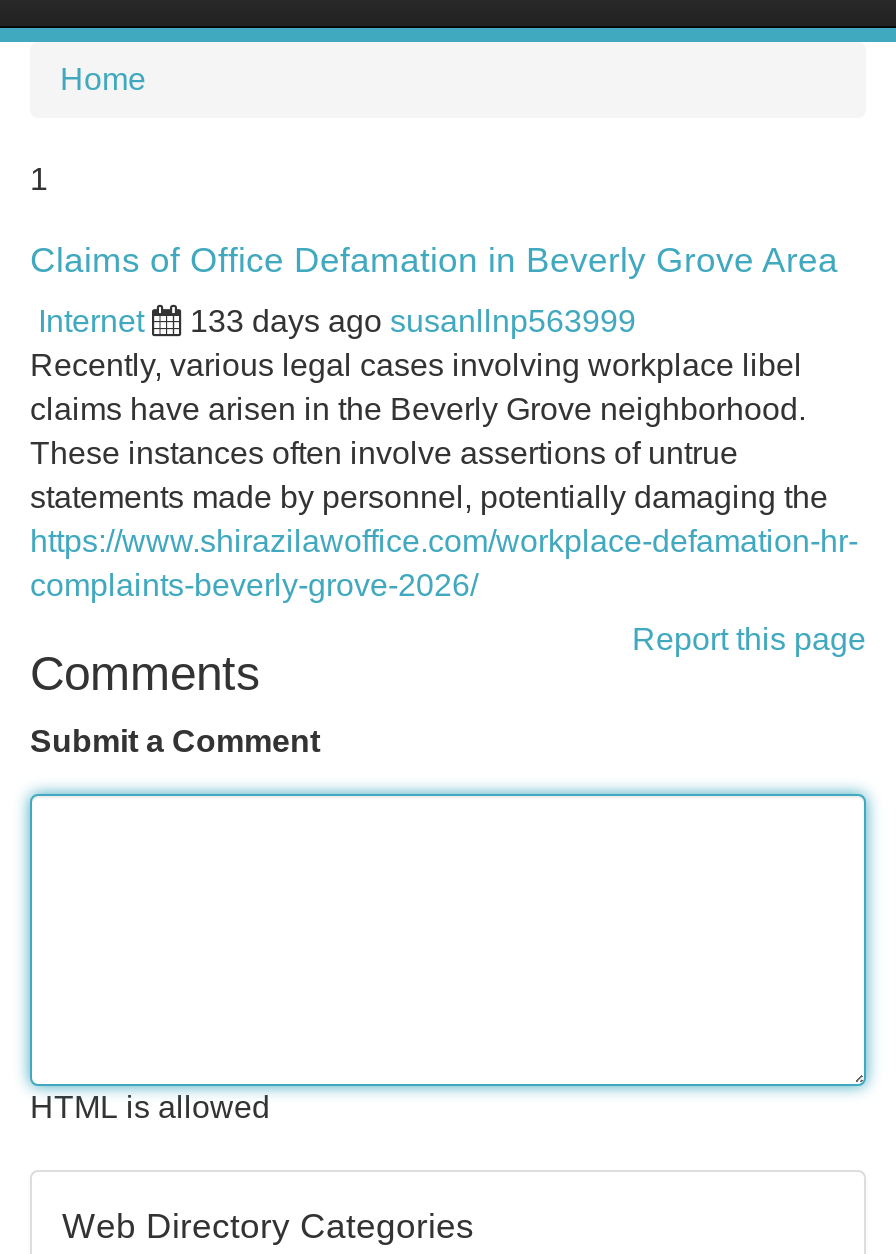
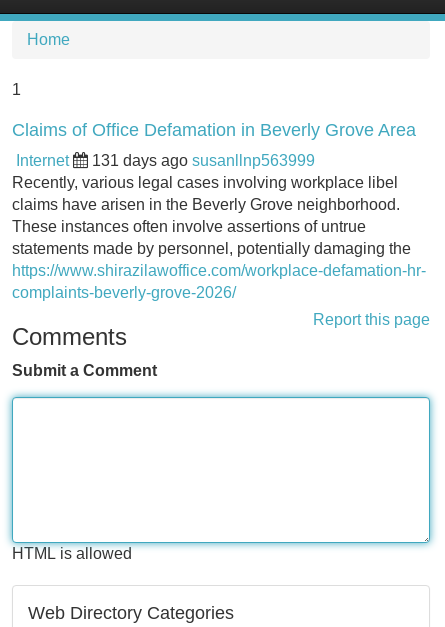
[190,304,636,338] 133 days ago susanllnp563999 -> [92,152,315,169] 131 days ago susanllnp563999

